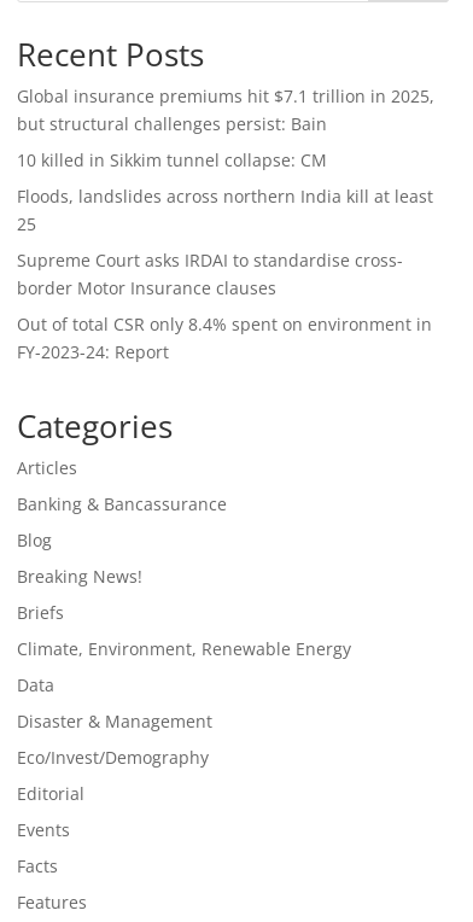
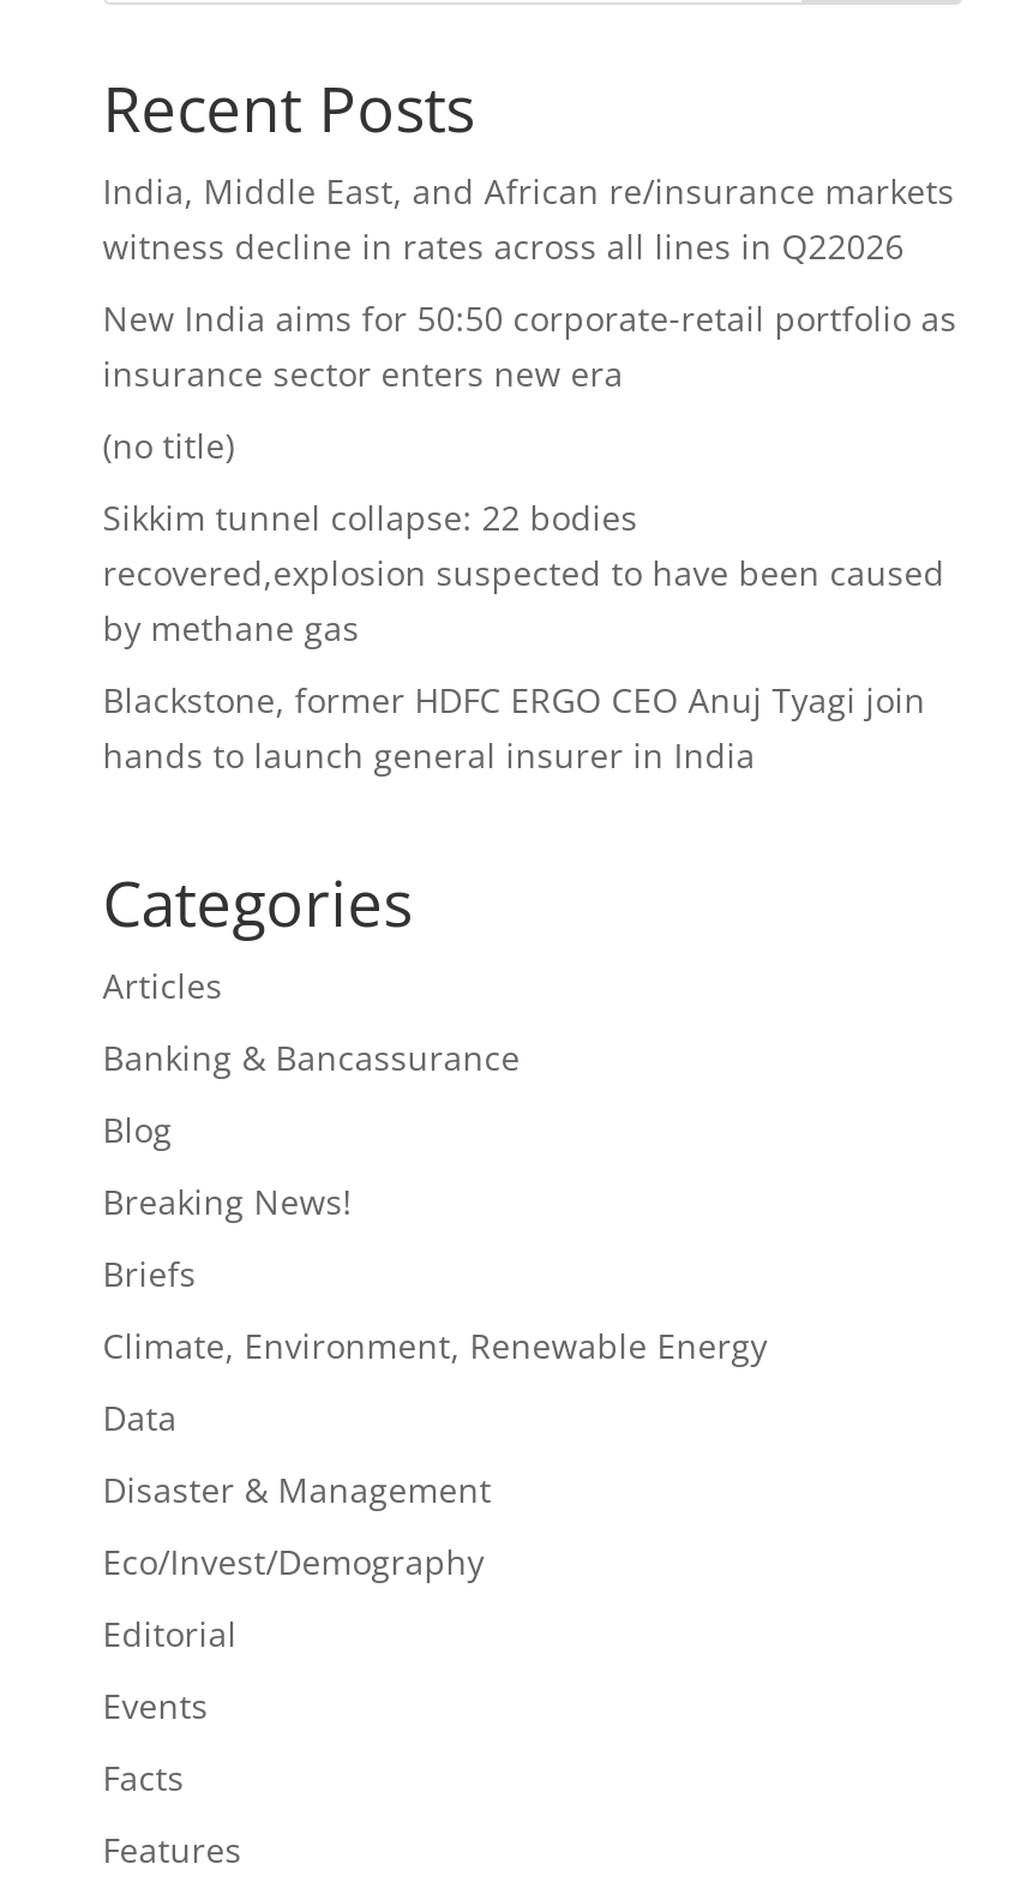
[17,84,434,135] Global insurance premiums hit $7.1 trillion in 2025, | but structural challenges persist: Bain -> [103,168,955,269] India, Middle East, and African re/insurance markets | witness decline in rates across all lines in Q22026
[17,148,327,171] 10 killed in Sikkim tunnel collapse: CM -> [103,295,957,396] New India aims for 50:50 corporate-retail portfolio as | insurance sector enters new era
[17,185,433,235] Floods, landslides across northern India kill at least | 25 -> [103,422,235,468] (no title)
[17,249,403,299] Supreme Court asks IRDAI to standardise cross- | border Motor Insurance clauses -> [103,495,945,651] Sikkim tunnel collapse: 22 bodies | recovered,explosion suspected to have been caused | by methane gas
[17,313,432,363] Out of total CSR only 8.4% spent on environment in | FY-2023-24: Report -> [103,677,926,778] Blackstone, former HDFC ERGO CEO Anuj Tyagi join | hands to launch general insurer in India

